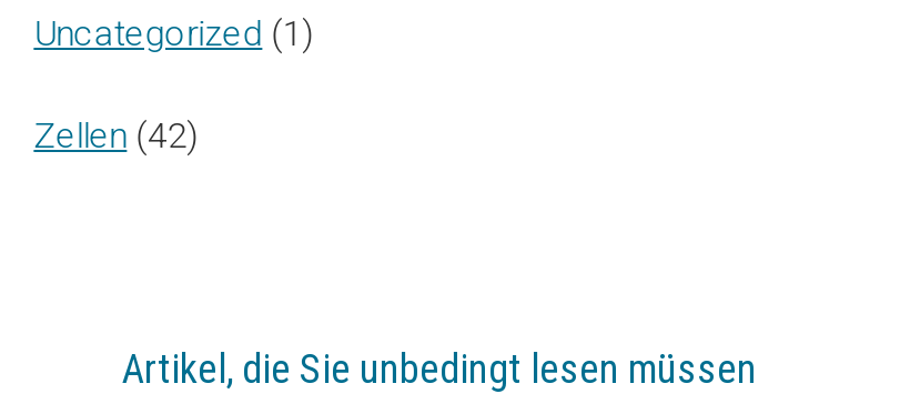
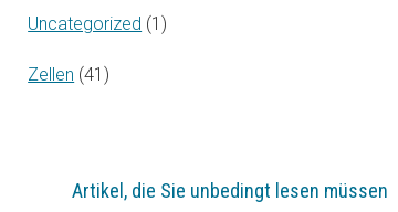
[34,115,198,157] Zellen (42) -> [28,64,110,85] Zellen (41)

